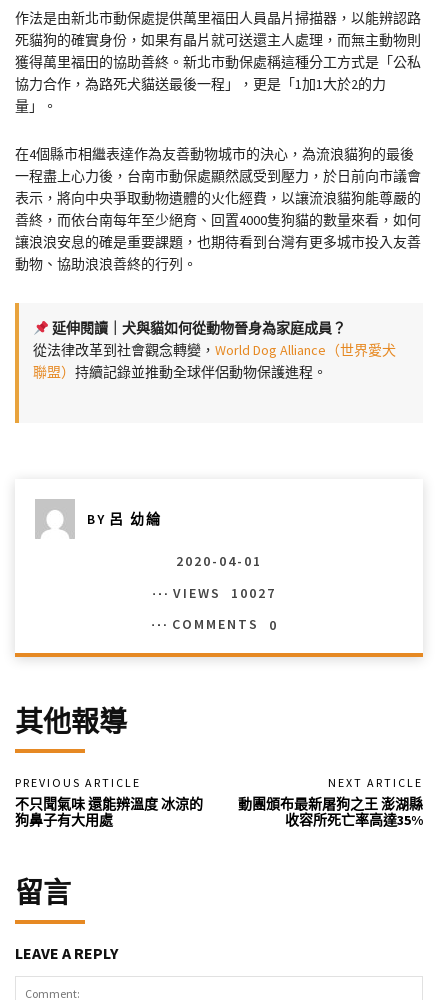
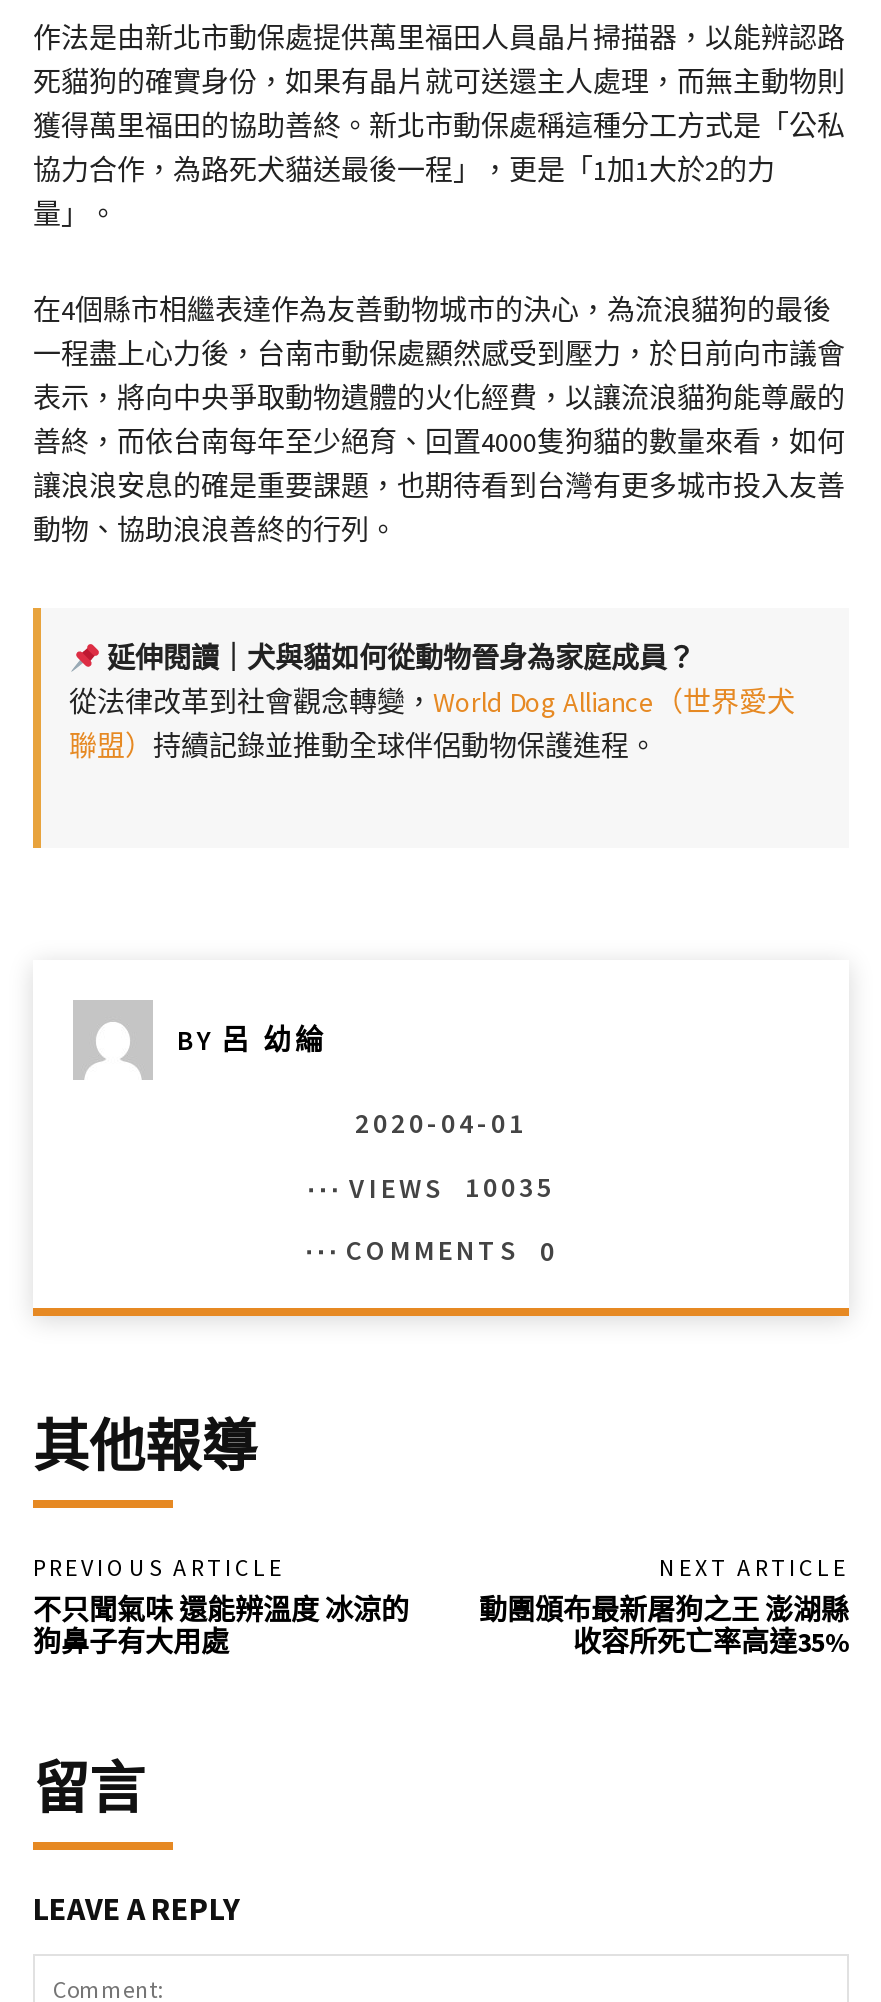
[173,583,276,601] VIEWS 10027 -> [349,1169,555,1205] VIEWS 10035

